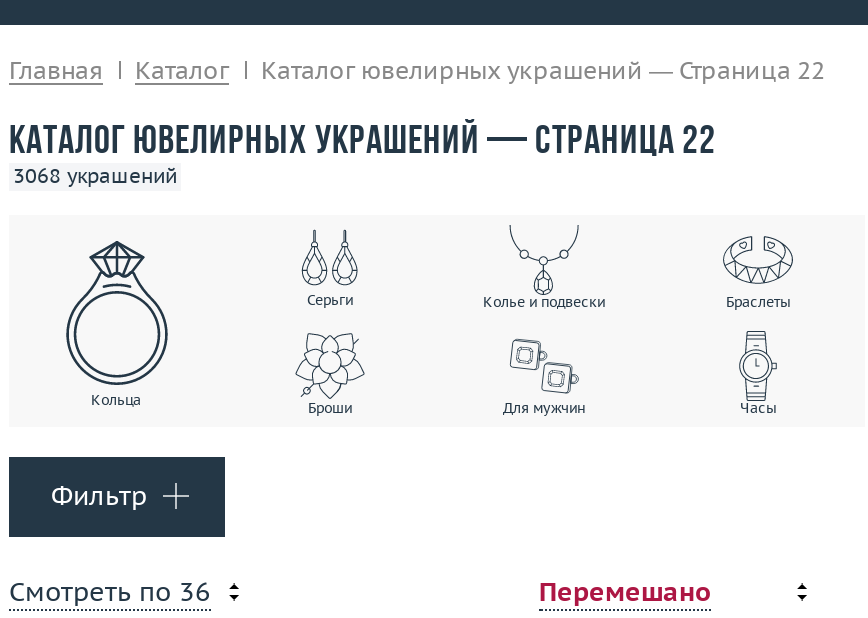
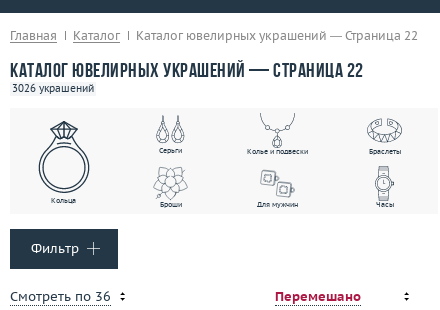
[13,163,177,189] 3068 украшений -> [12,82,94,95] 3026 украшений

